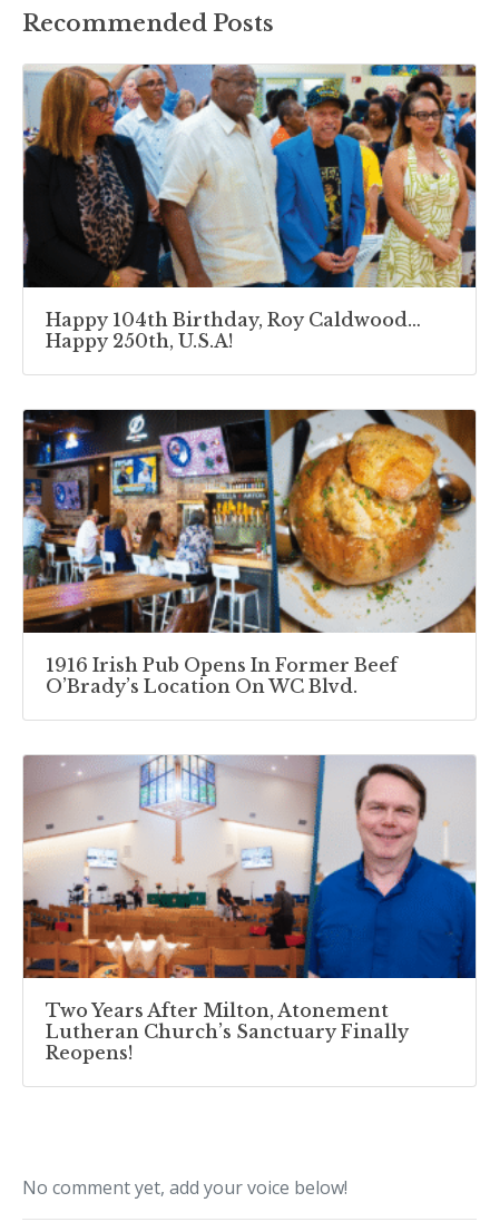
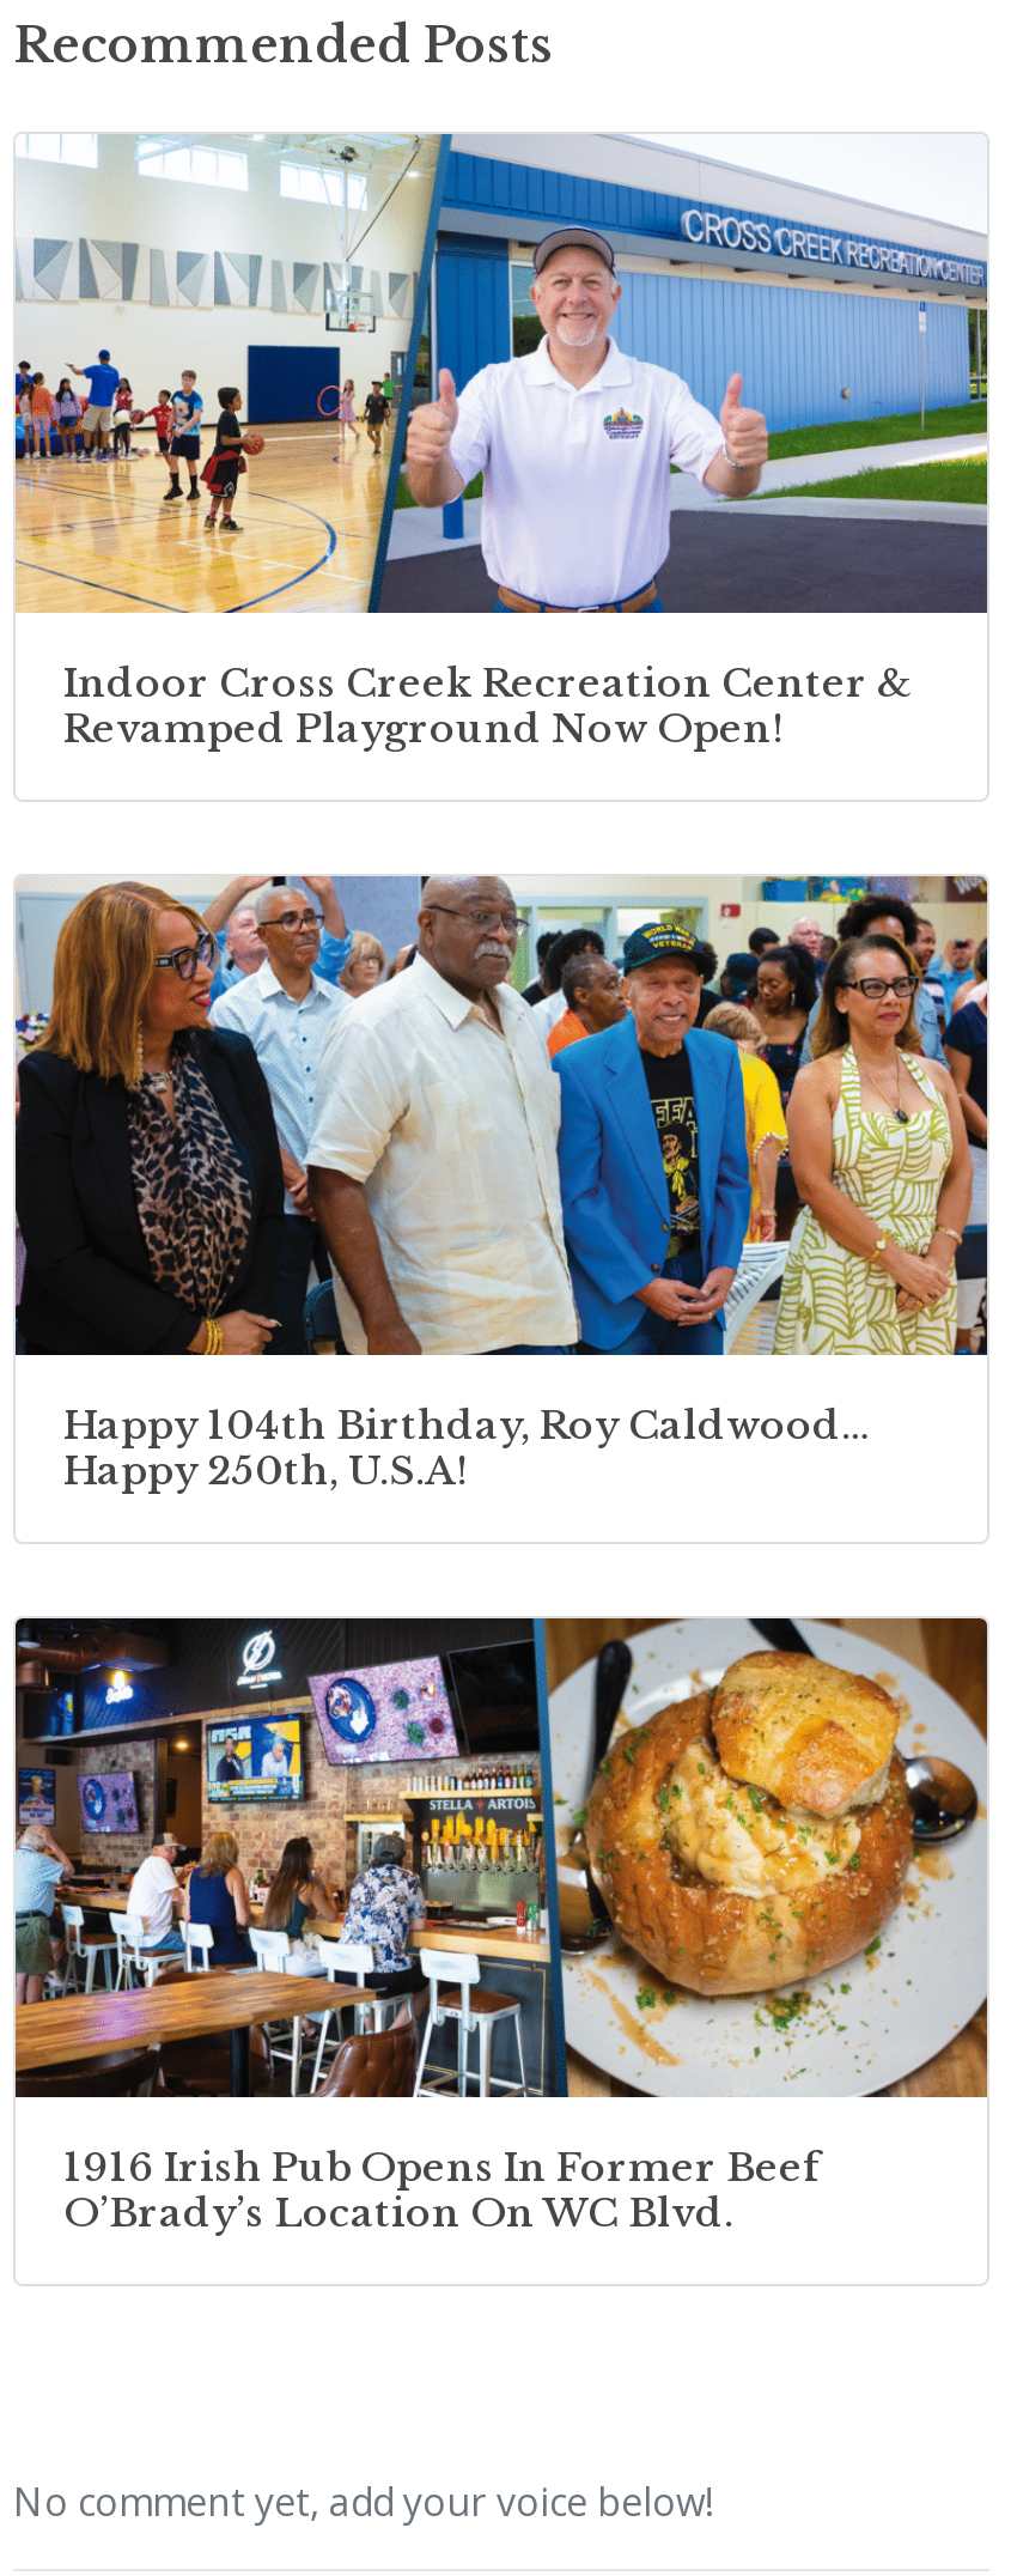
none -> [13,134,989,753] [image] | Indoor Cross Creek Recreation Center & | Revamped Playground Now Open!
moved [21,62,478,698] -> [11,871,992,2237]: [image] | Happy 104th Birthday, Roy Caldwood… | Happy 250th, U.S.A! | 1916 Irish Pub Opens In Former Beef | O’Brady’s Location On WC Blvd.
[22,754,477,1064] [image] | Two Years After Milton, Atonement | Lutheran Church’s Sanctuary Finally | Reopens! -> none

